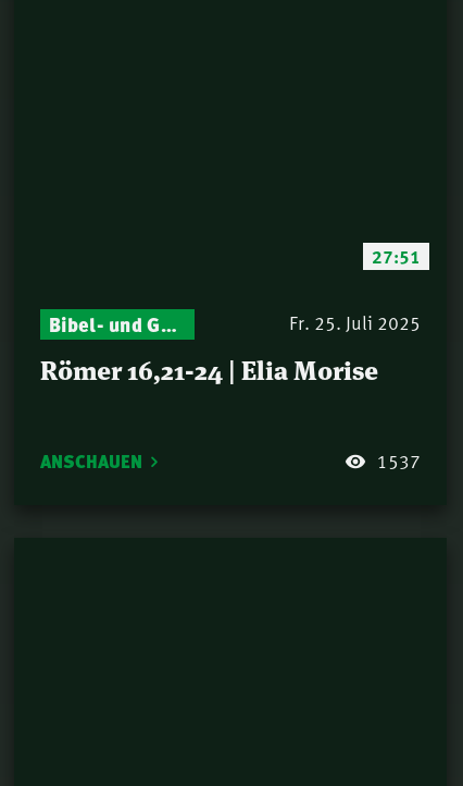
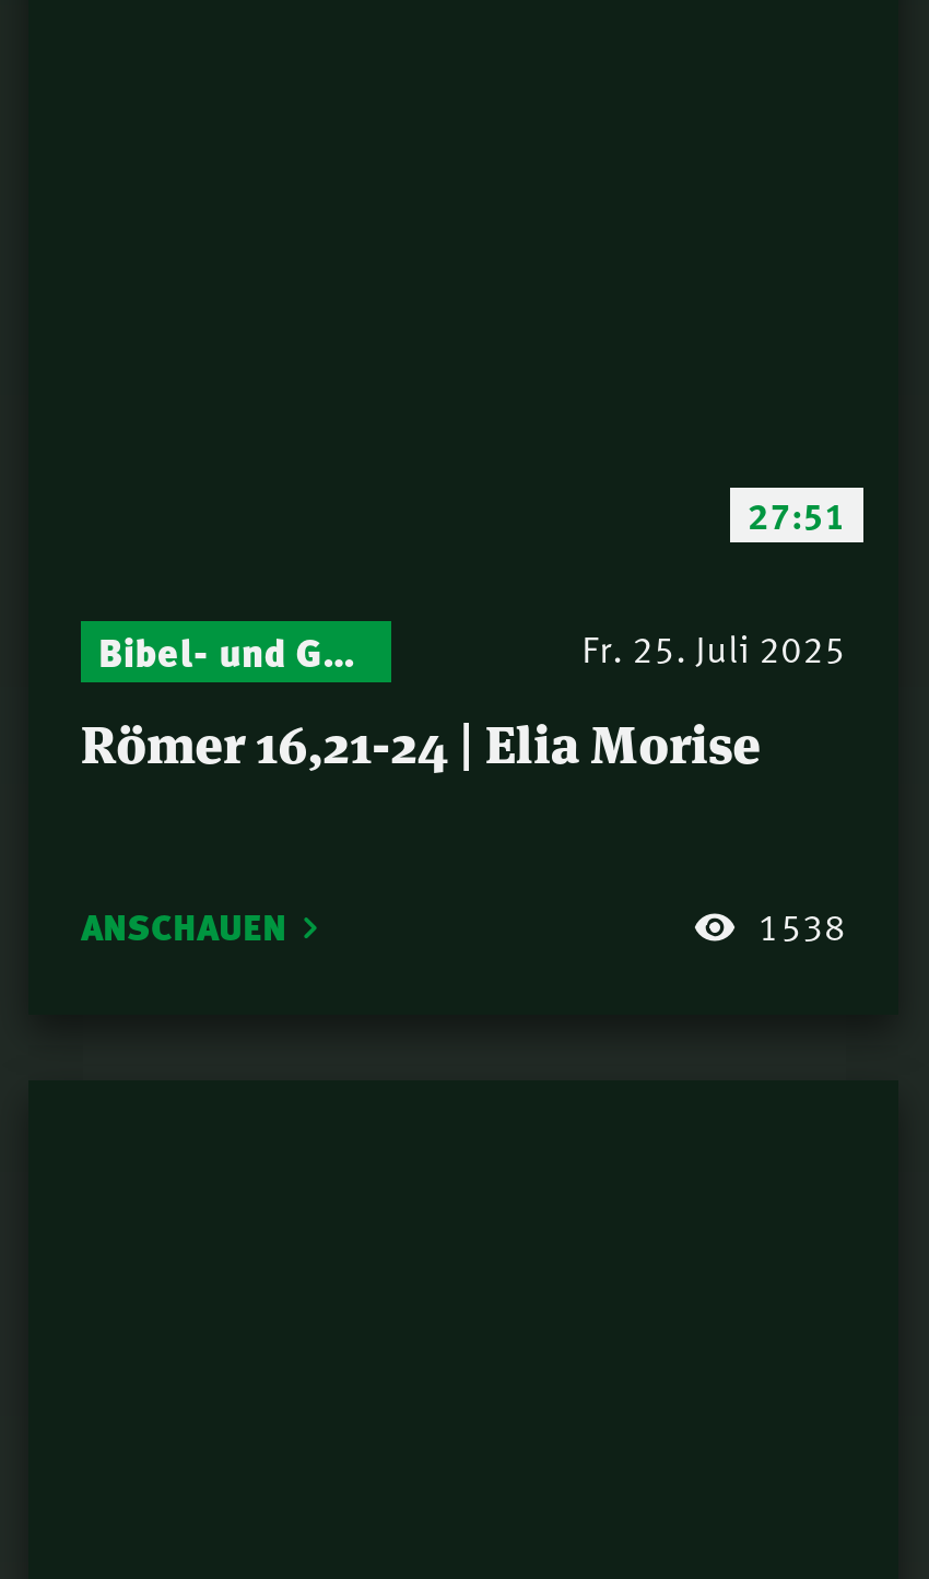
[377,447,421,473] 1537 -> [759,899,846,951] 1538

